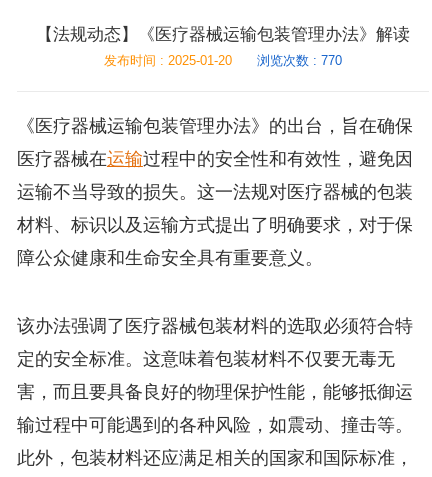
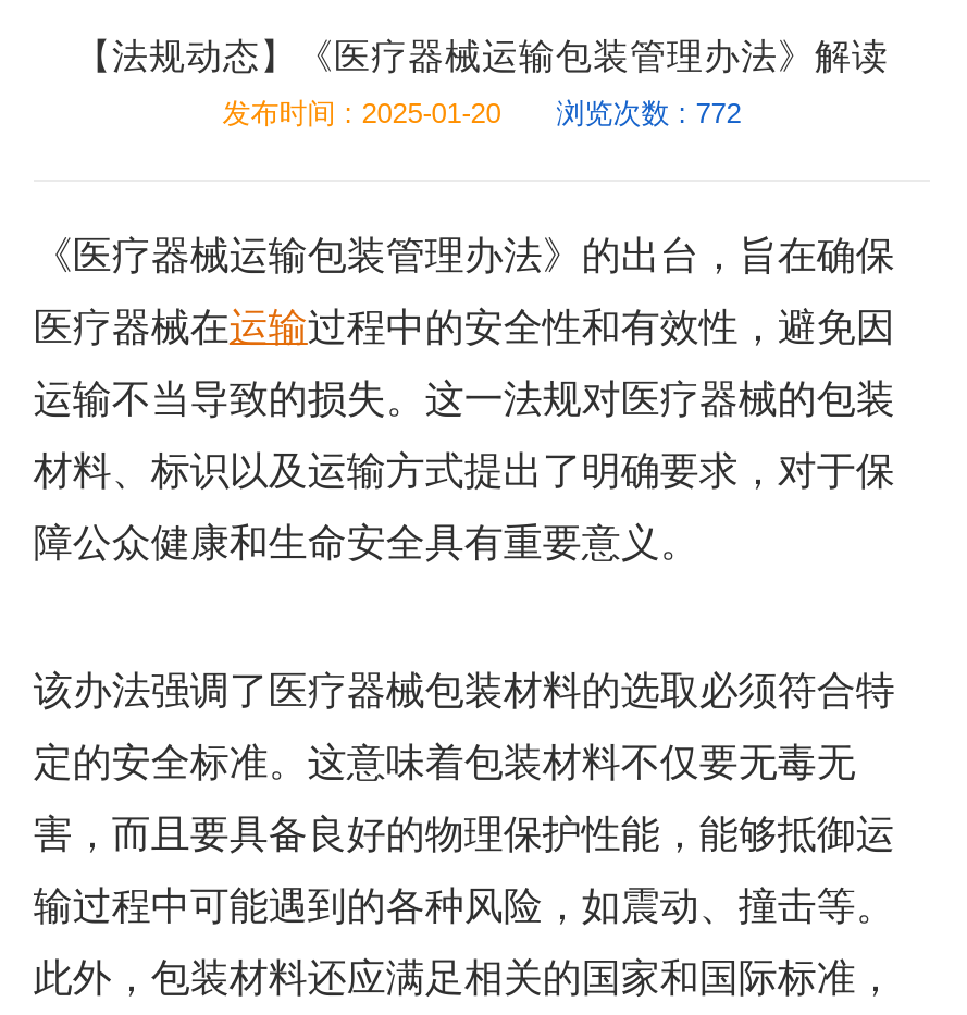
[104,53,342,68] 发布时间 : 2025-01-20 浏览次数 : 770 -> [223,97,741,130] 发布时间 : 2025-01-20 浏览次数 : 772

